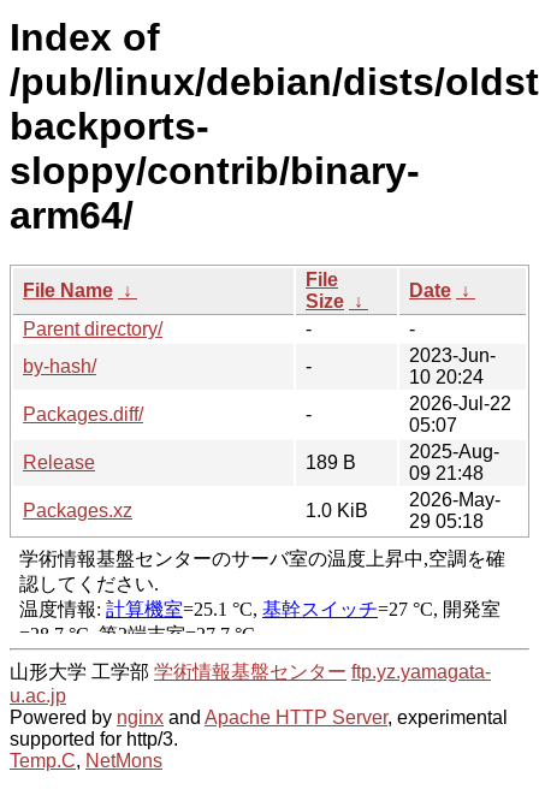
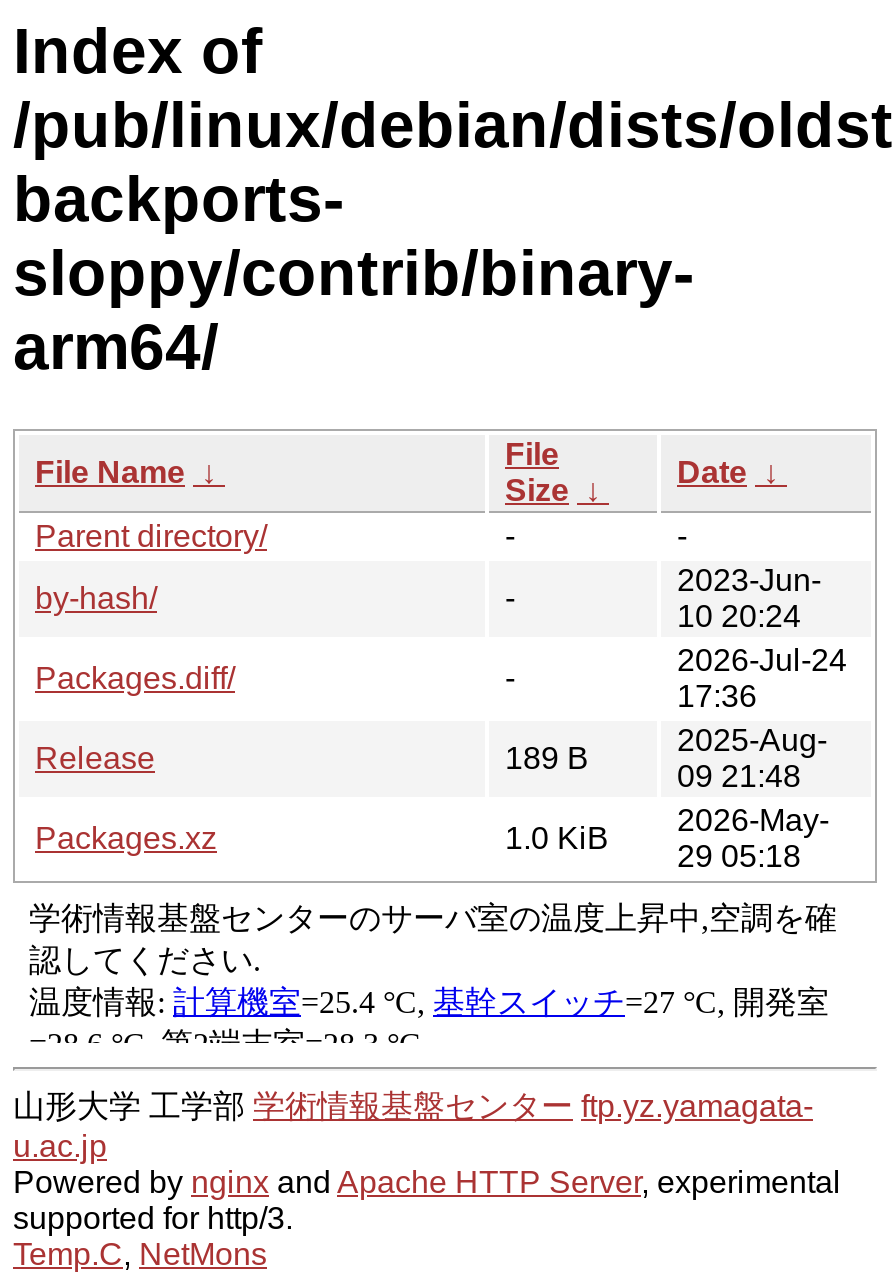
[409,393,511,435] 2026-Jul-22 | 05:07 -> [677,643,847,713] 2026-Jul-24 | 17:36

